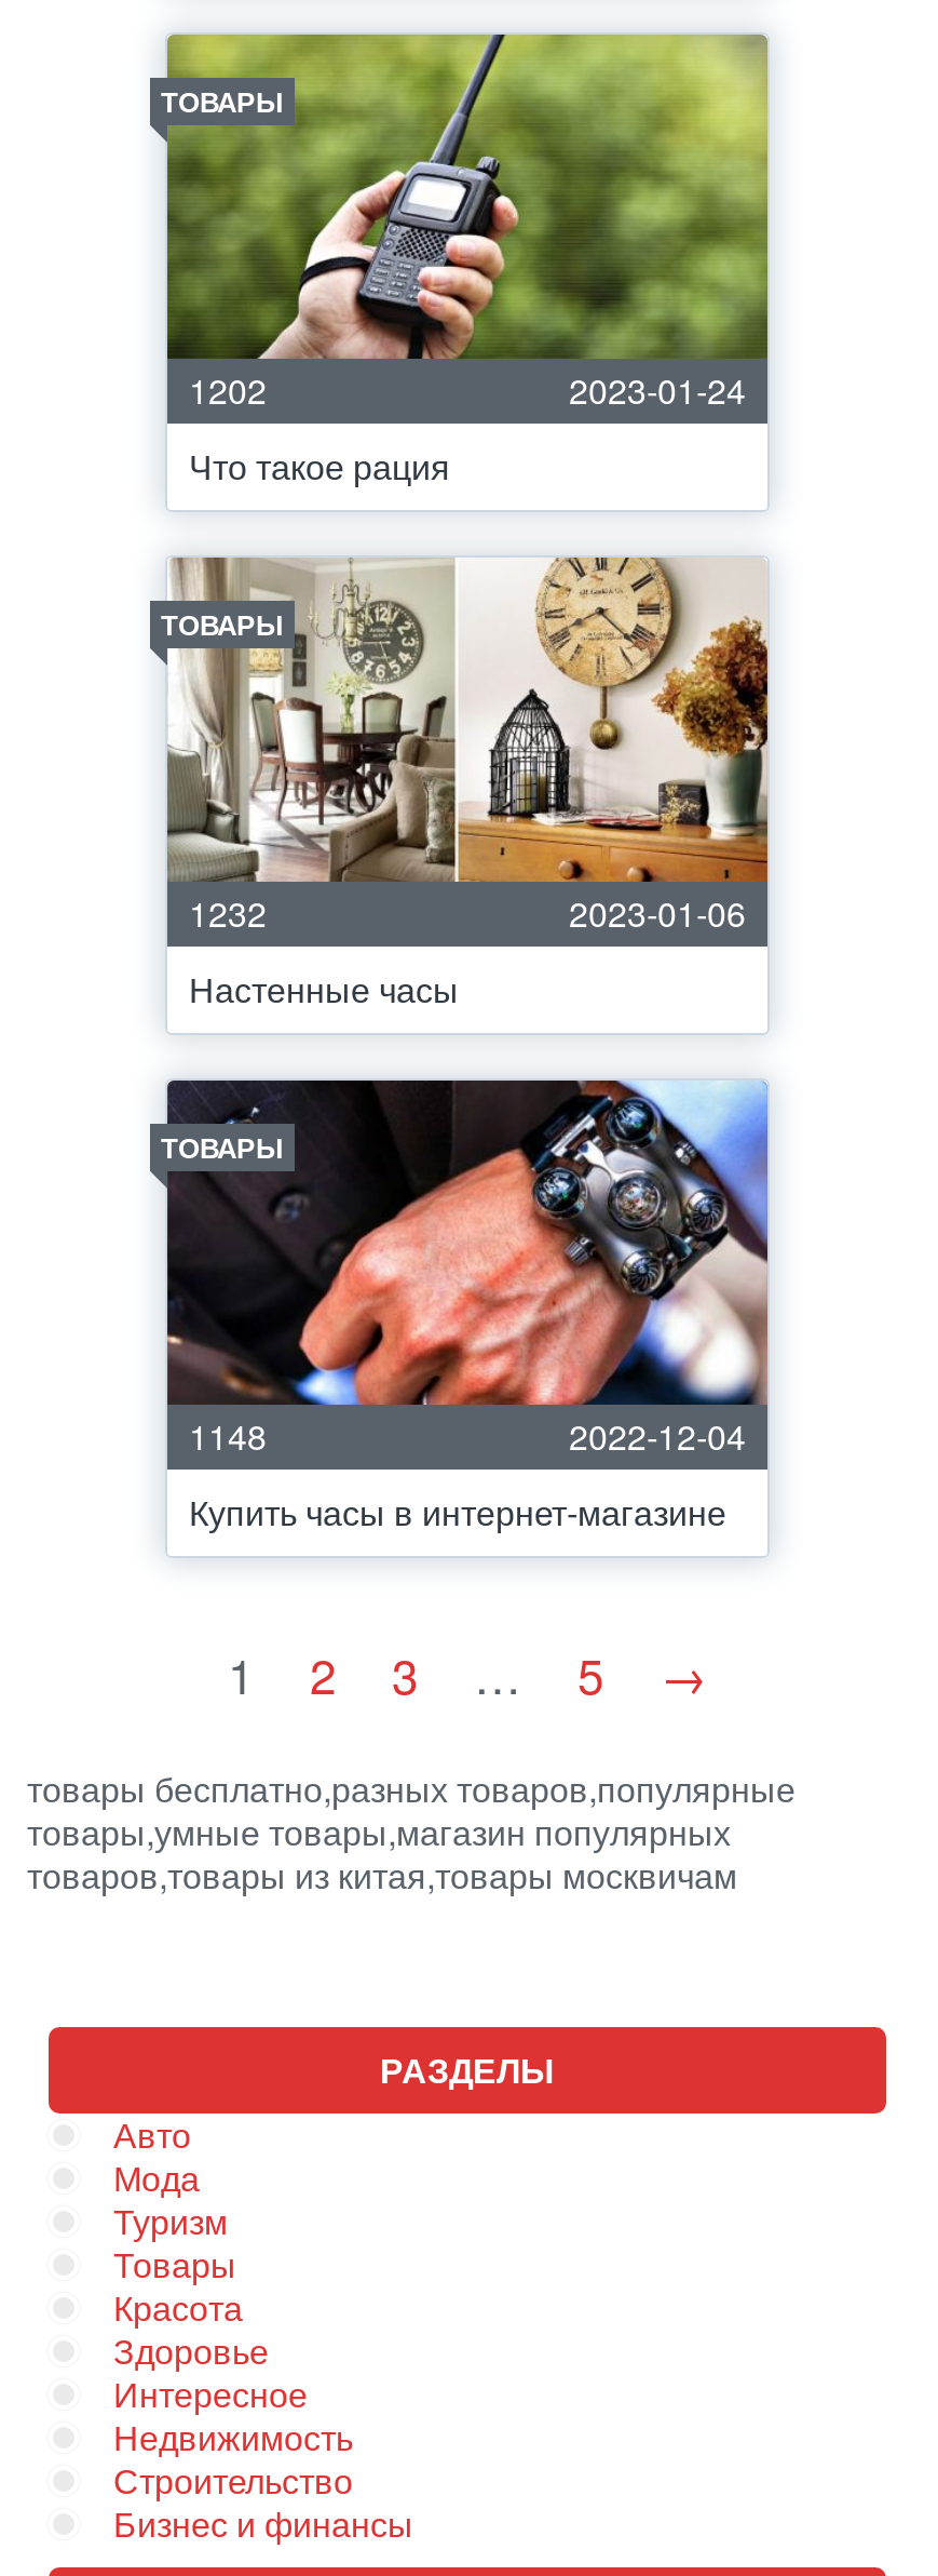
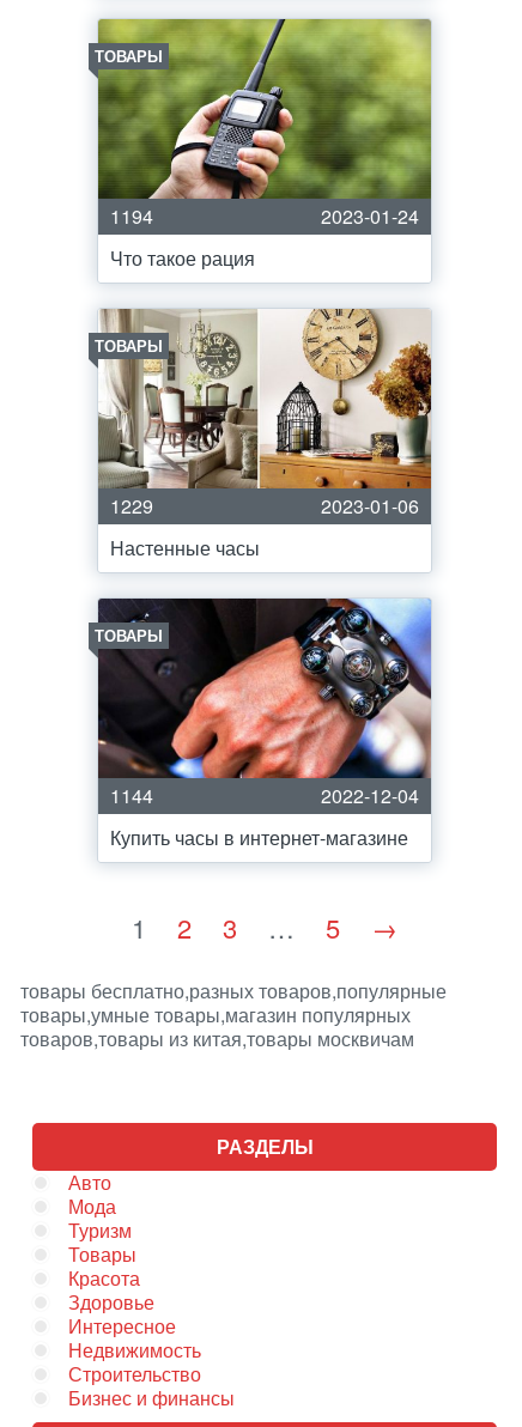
[189,365,267,415] 1202 -> [110,202,153,230] 1194
[189,888,267,938] 1232 -> [110,492,153,520] 1229
[189,1411,267,1461] 1148 -> [110,782,153,809] 1144

